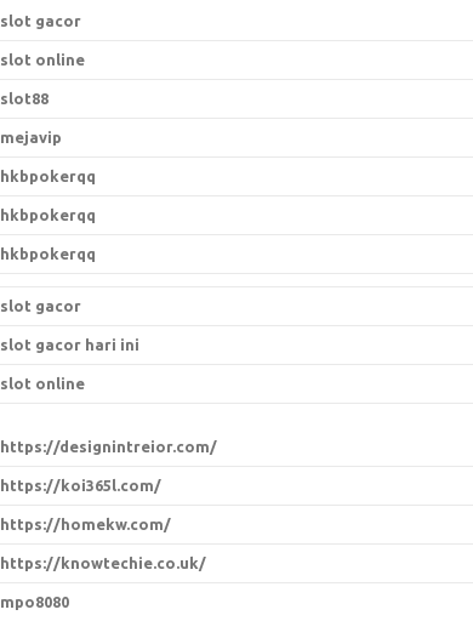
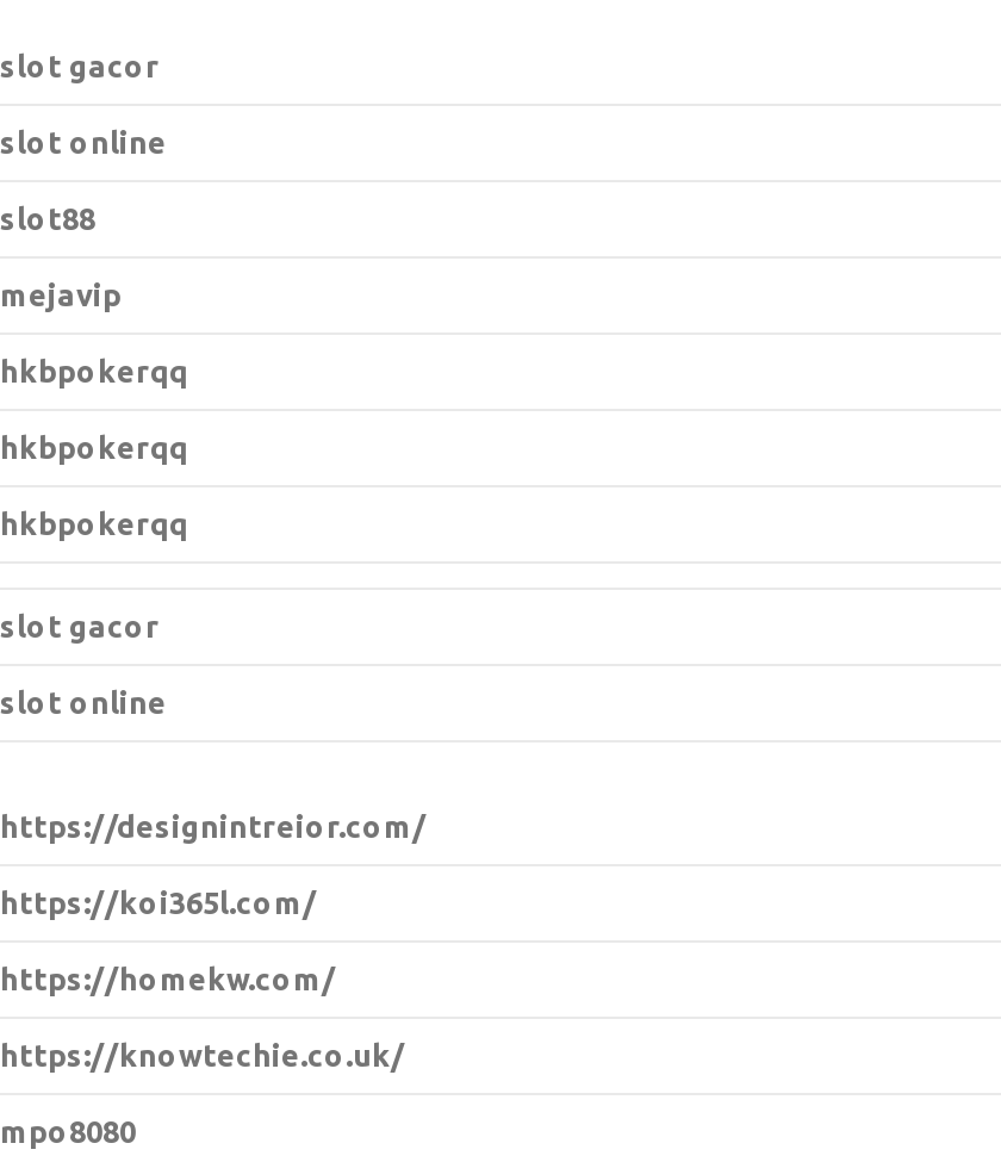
[0,336,139,353] slot gacor hari ini -> none

